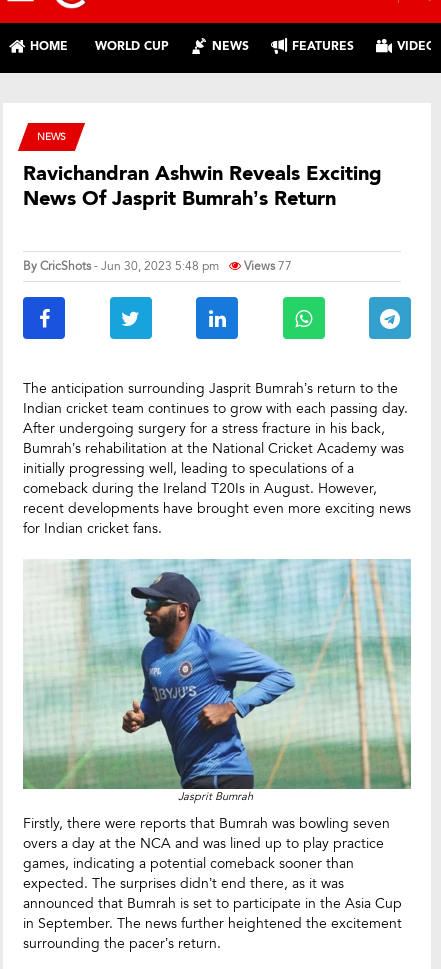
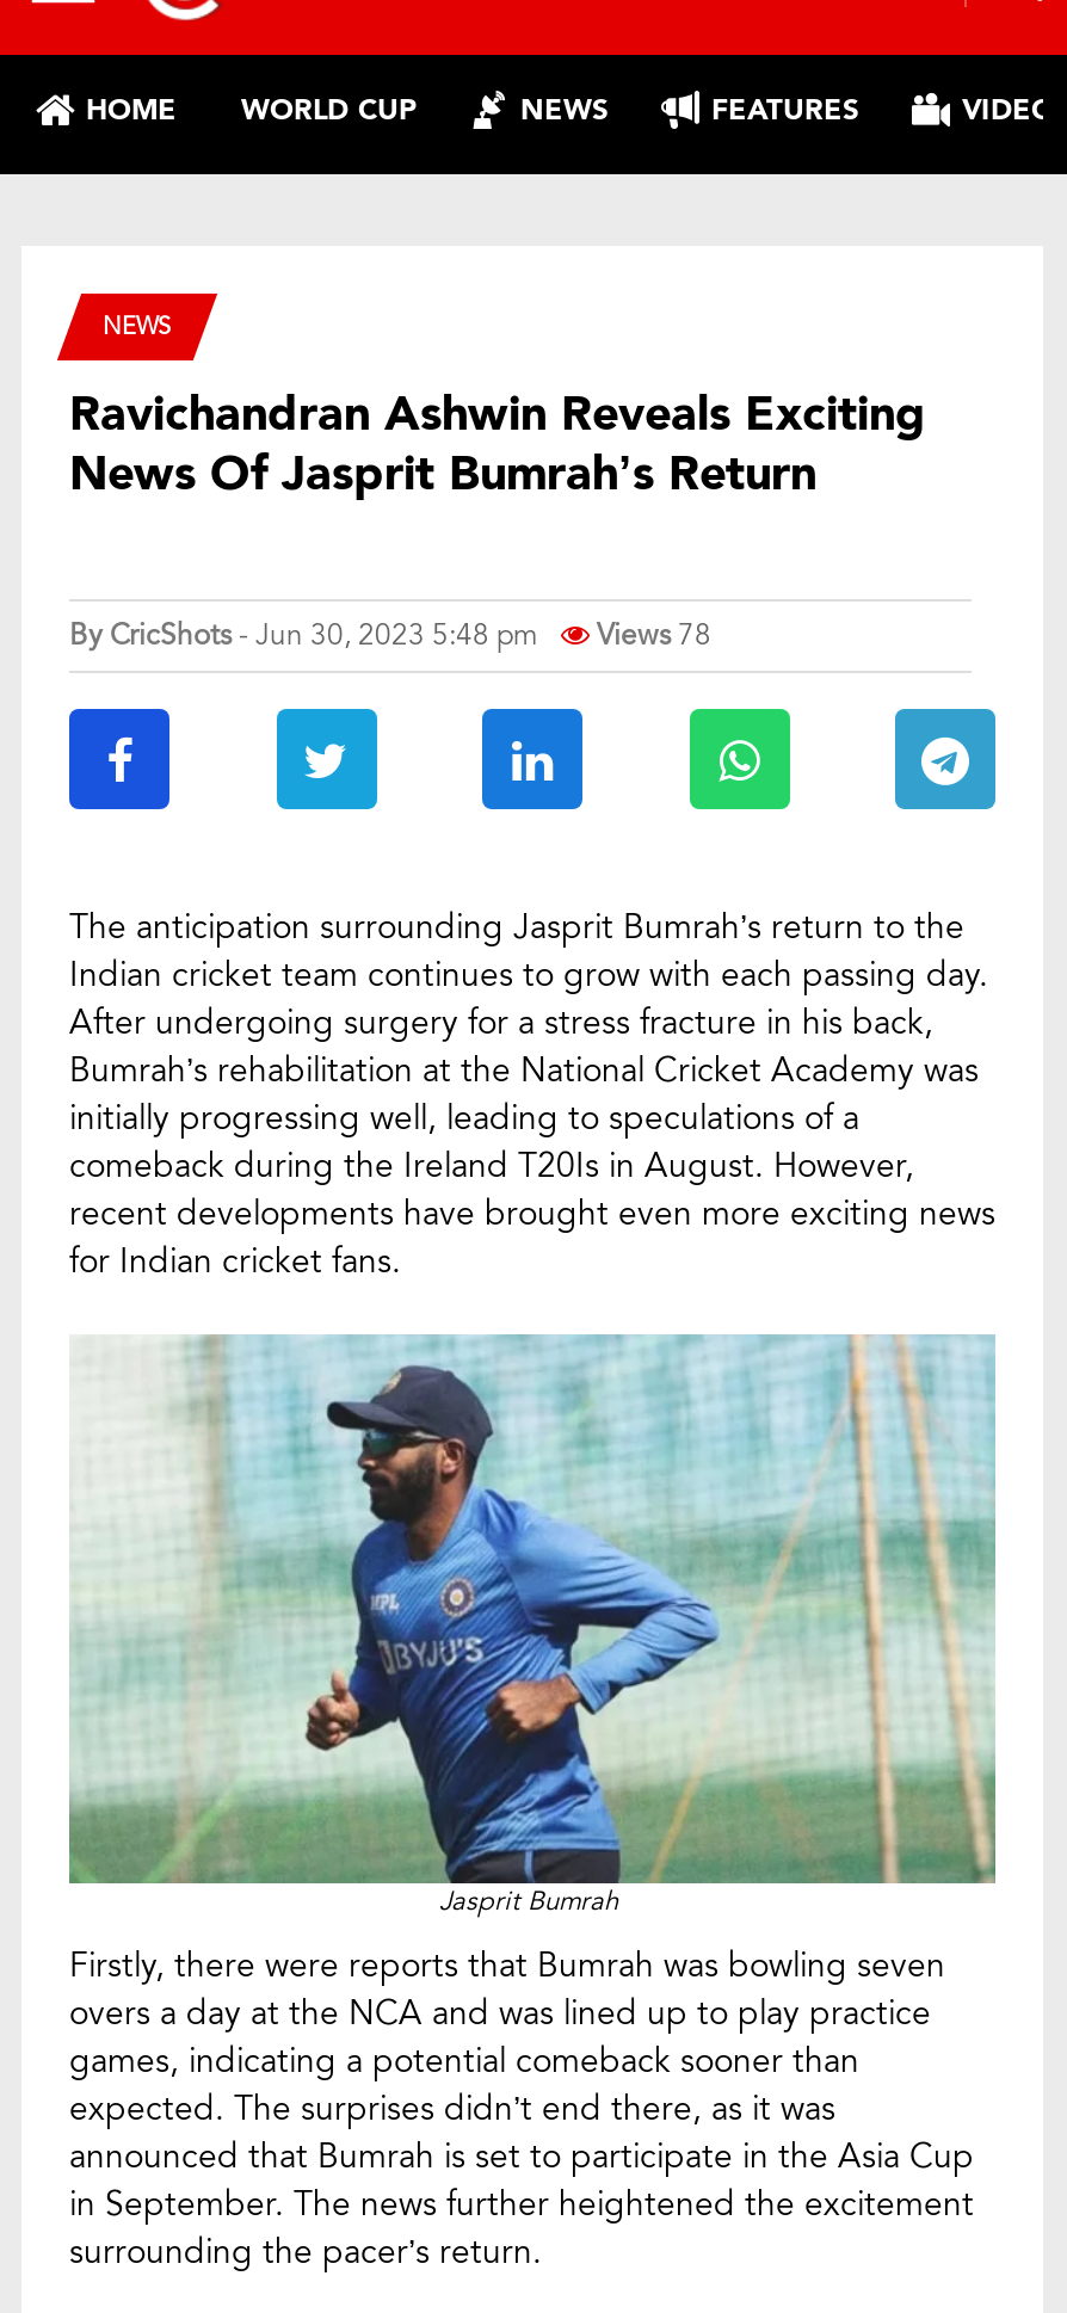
[23,258,292,274] By CricShots - Jun 30, 2023 5:48 pm Views 77 -> [69,616,711,654] By CricShots - Jun 30, 2023 5:48 pm Views 78

